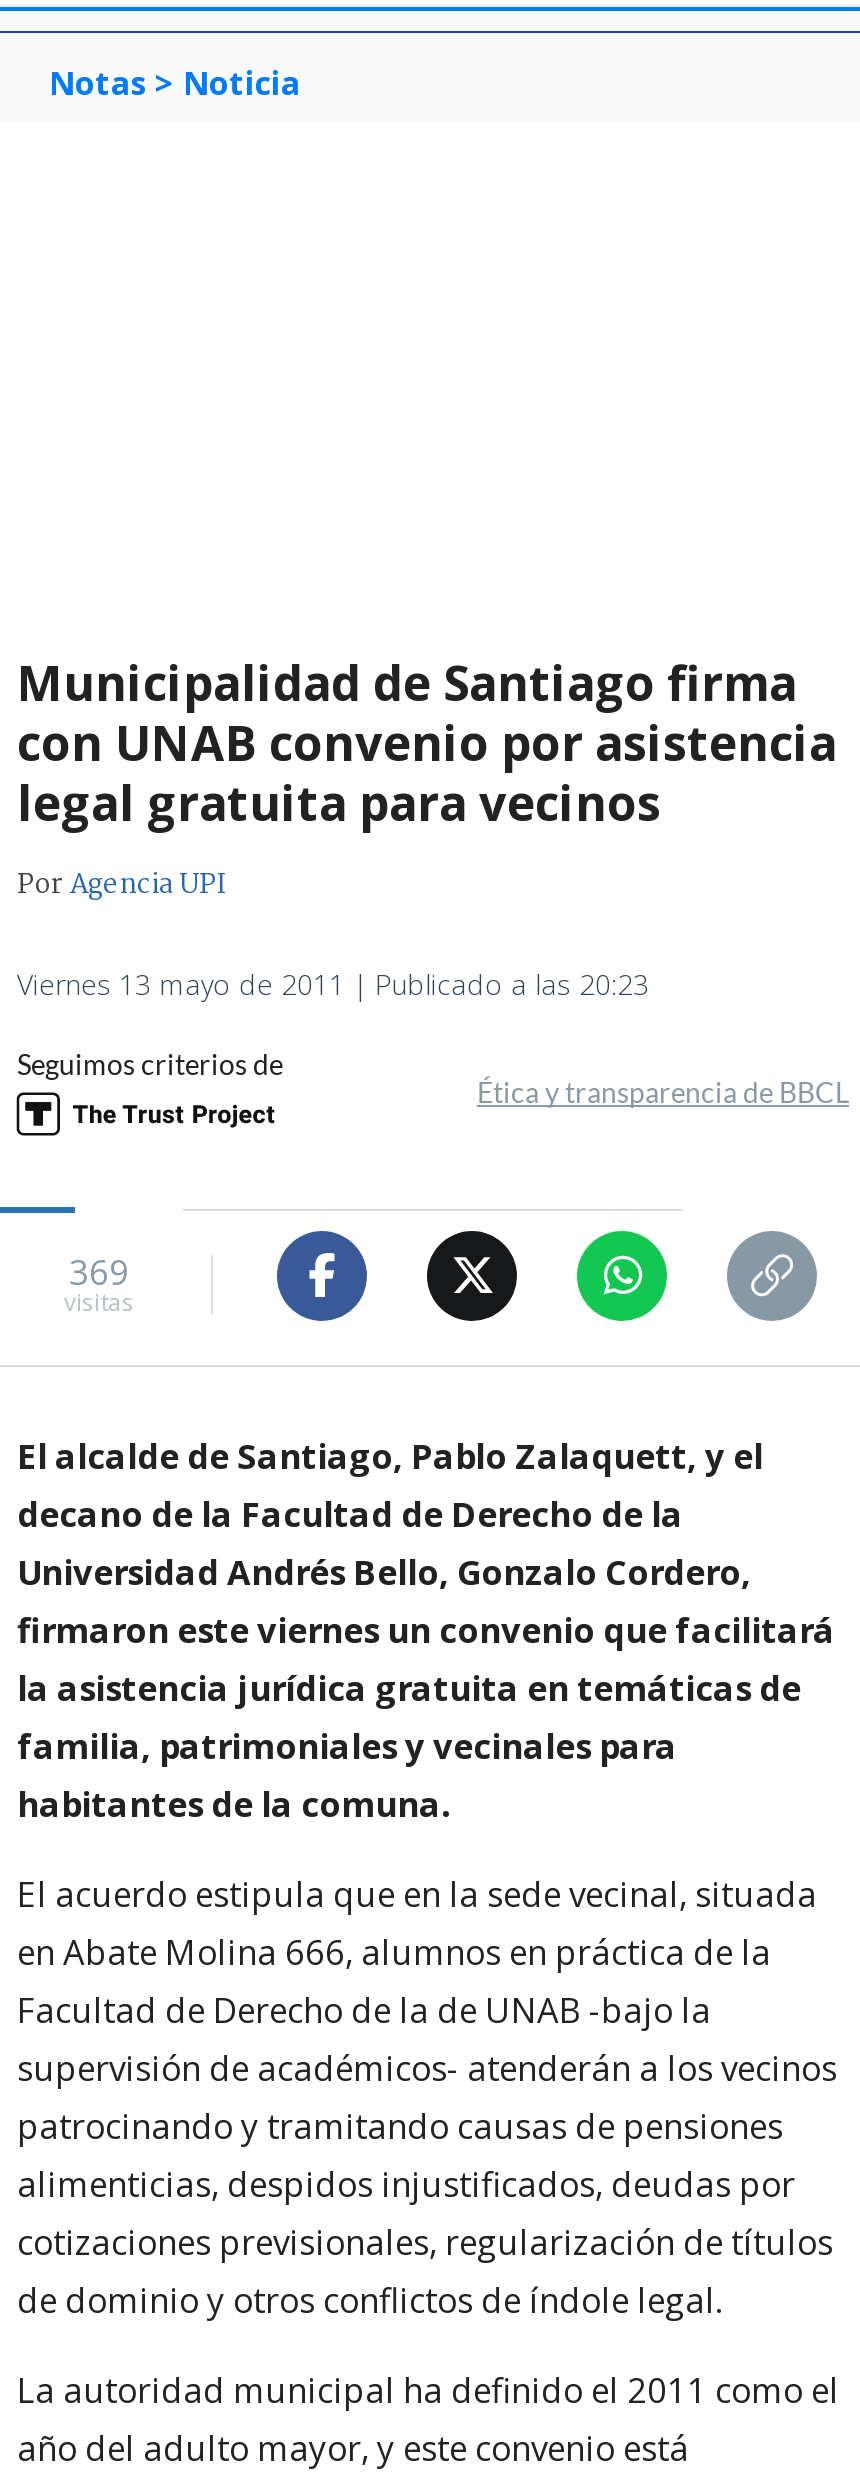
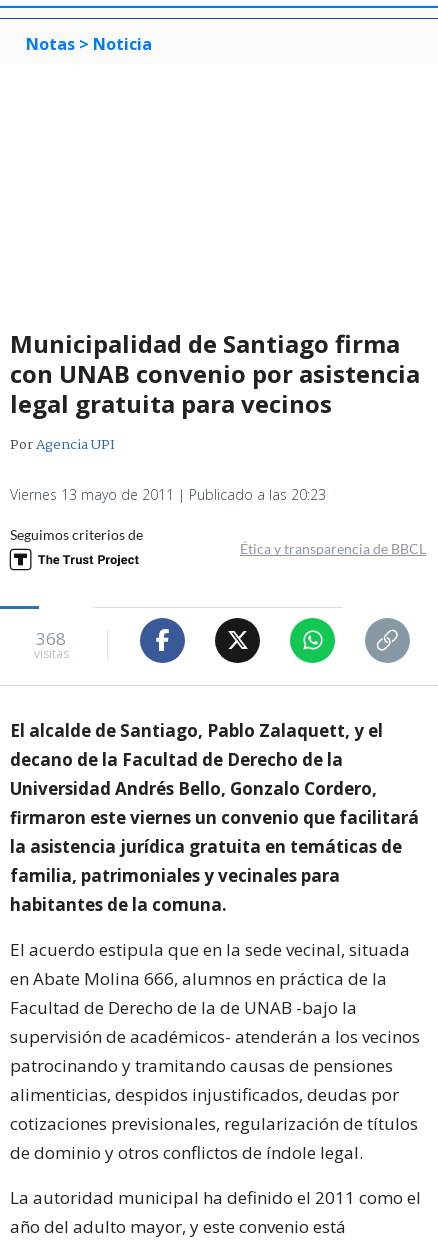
[69,1250,129,1296] 369 -> [36,627,66,650] 368

